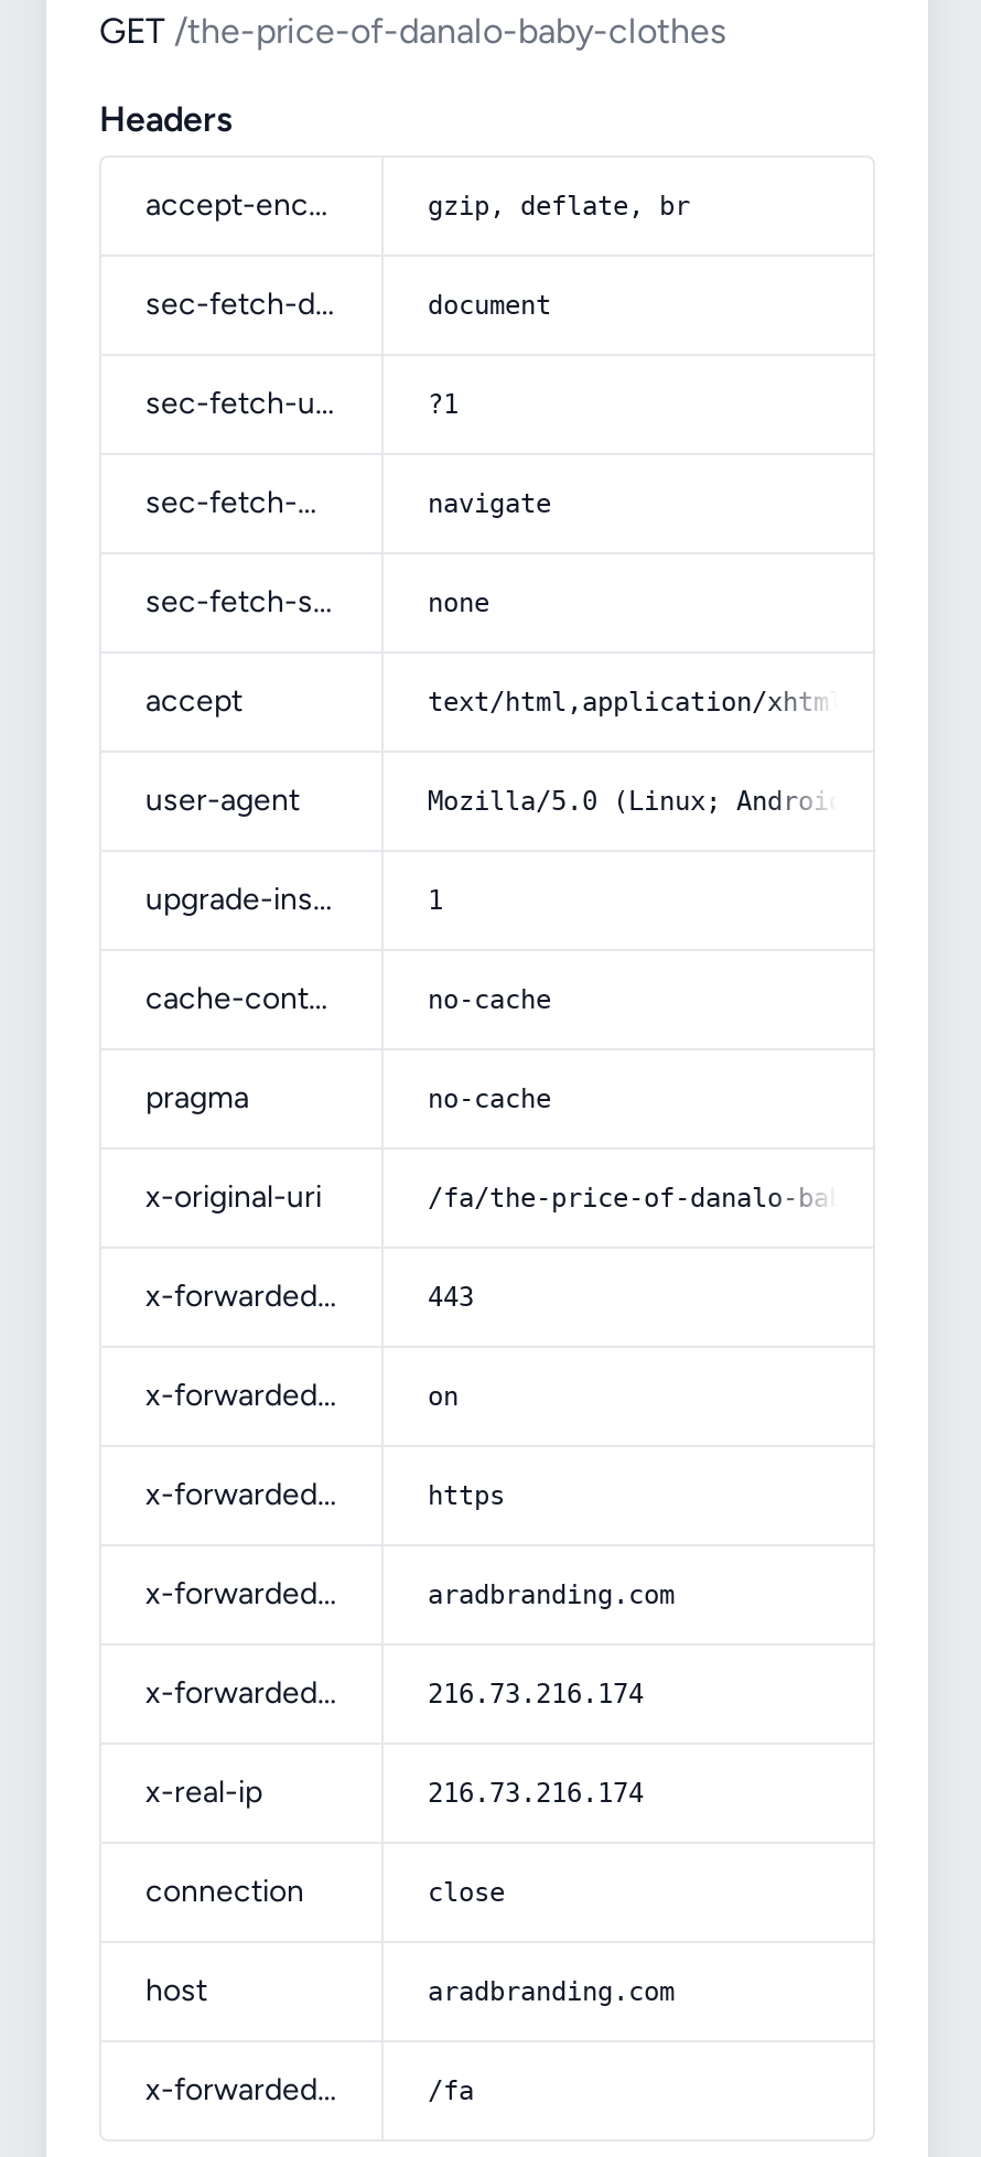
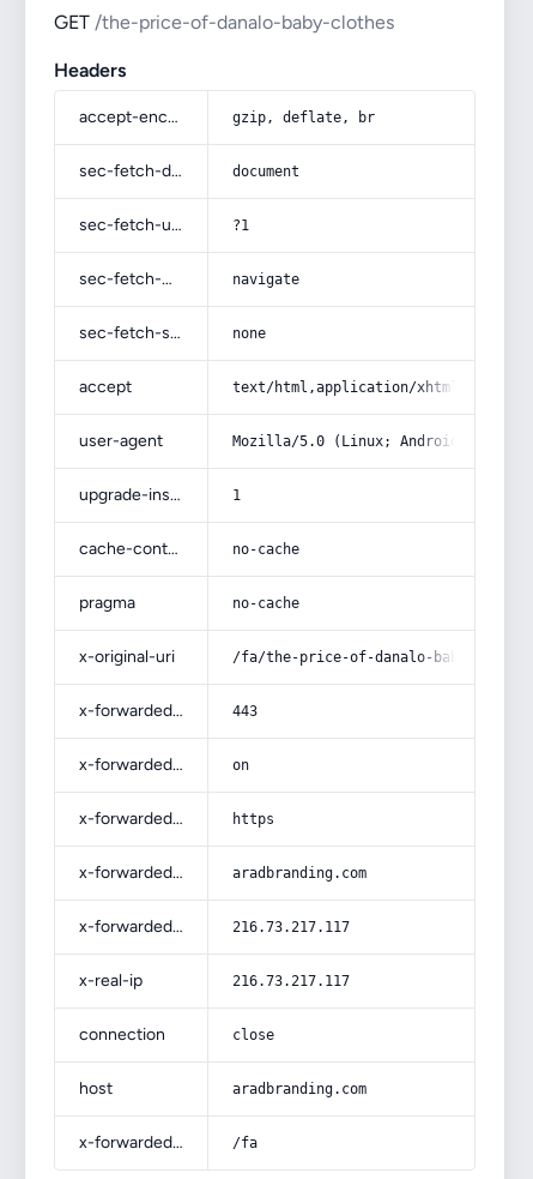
[428,1679,644,1710] 216.73.216.174 -> [232,919,350,936] 216.73.217.117
[428,1778,644,1809] 216.73.216.174 -> [232,973,350,989] 216.73.217.117

